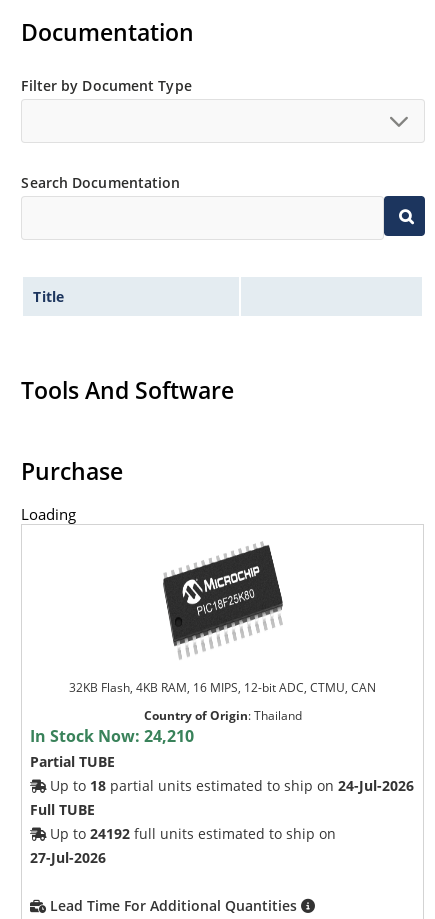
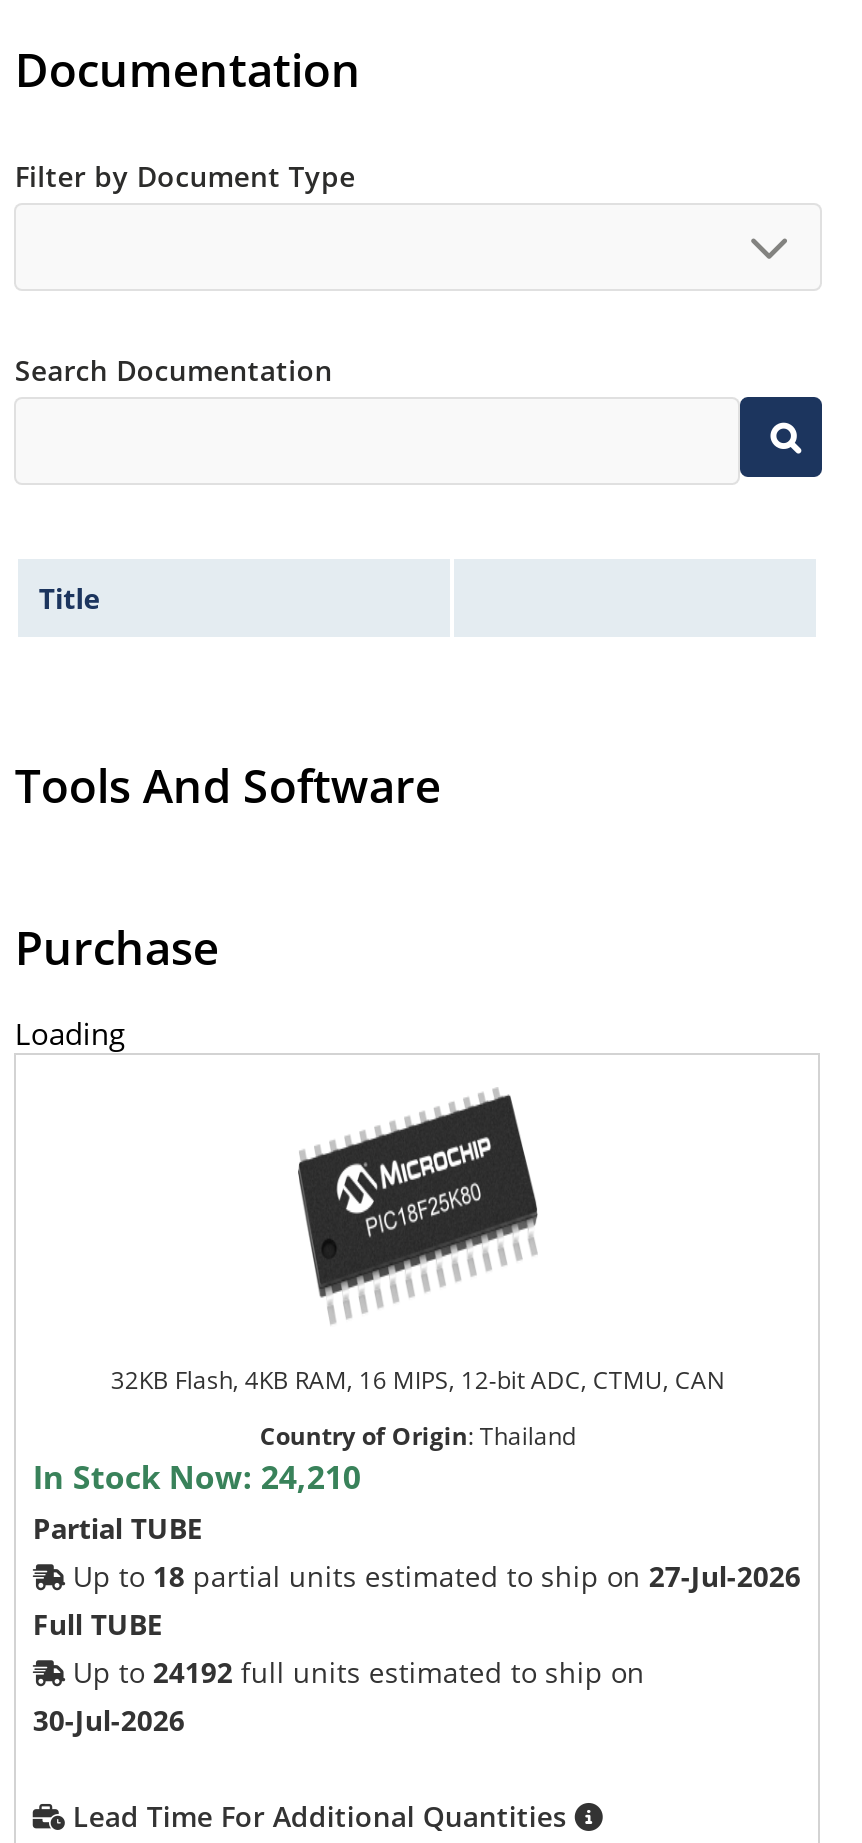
[50,776,414,795] Up to 18 partial units estimated to ship on 24-Jul-2026 -> [73,1556,801,1594] Up to 18 partial units estimated to ship on 27-Jul-2026
[30,848,106,867] 27-Jul-2026 -> [33,1700,185,1738] 30-Jul-2026

